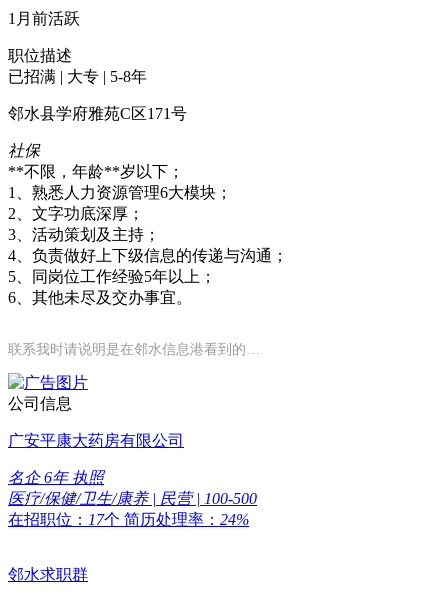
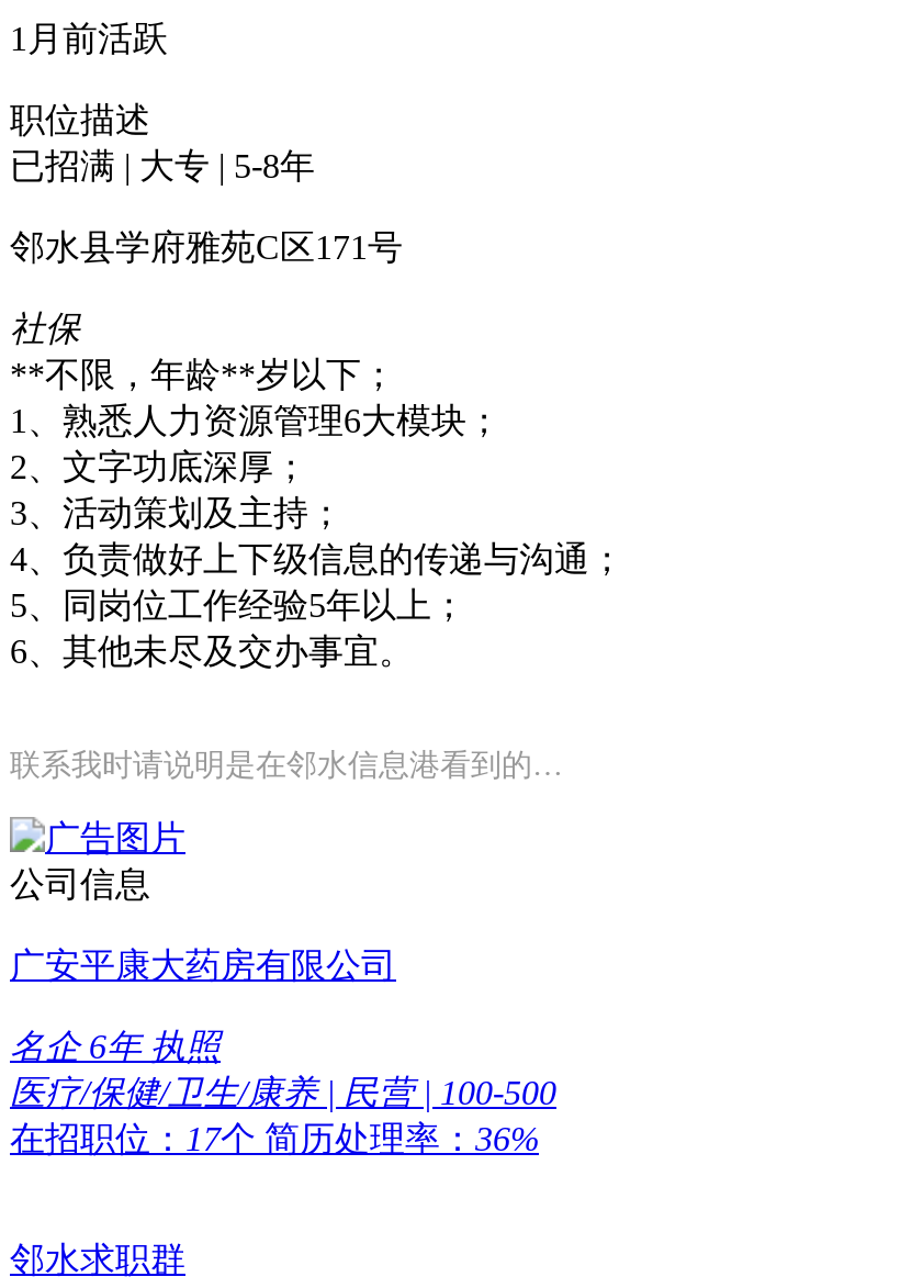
[8,511,249,528] 在招职位：17个简历处理率：24% -> [10,1120,539,1157] 在招职位：17个简历处理率：36%

